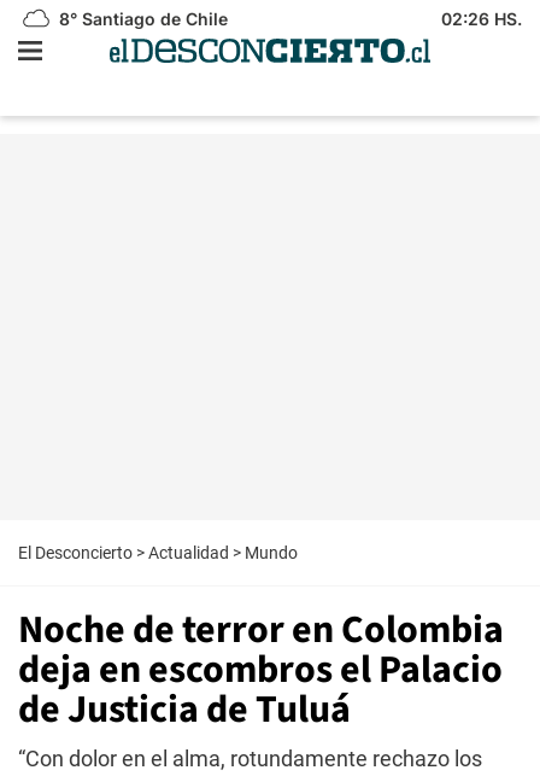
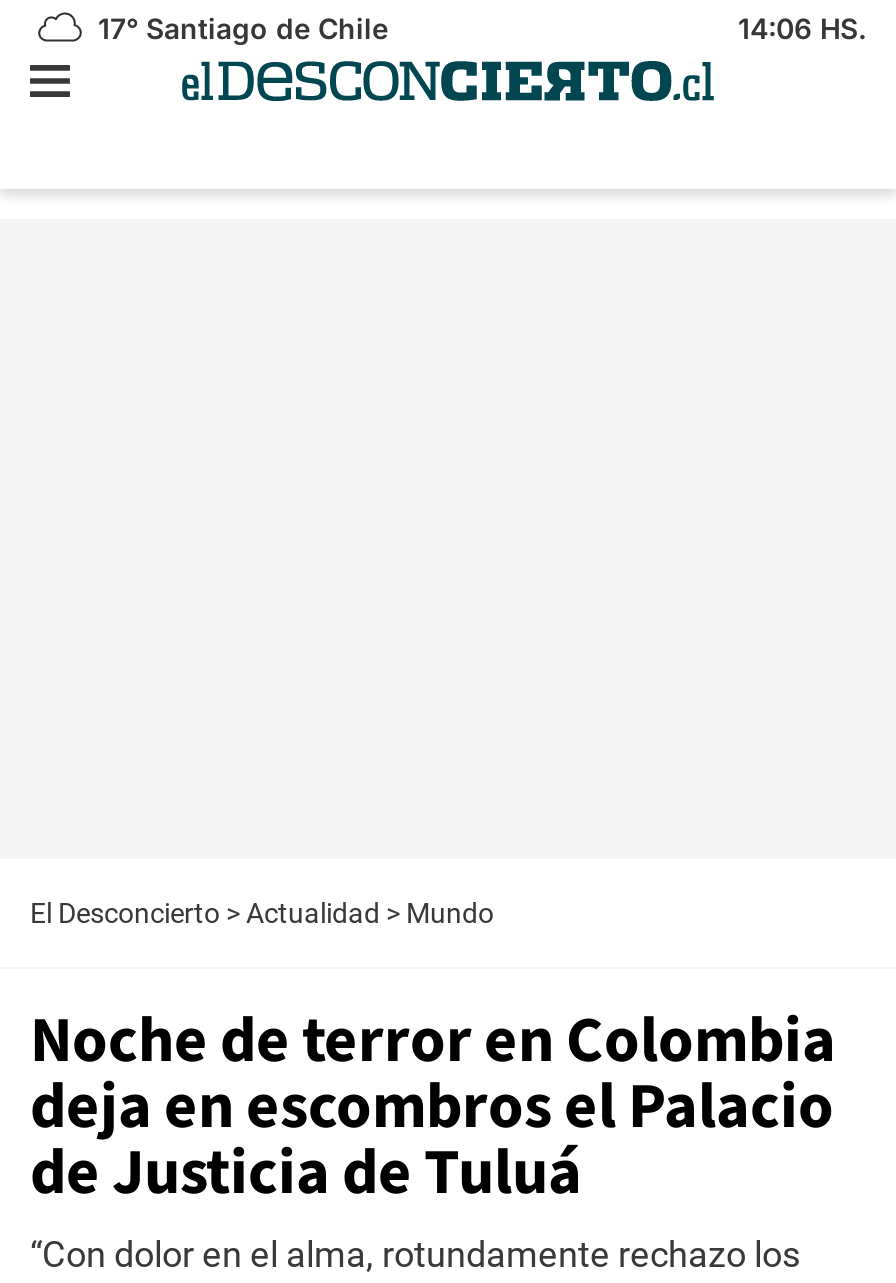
[54,8,228,29] 8° Santiago de Chile -> [90,11,388,45] 17° Santiago de Chile
[441,8,522,29] 02:26 HS. -> [738,11,866,45] 14:06 HS.

